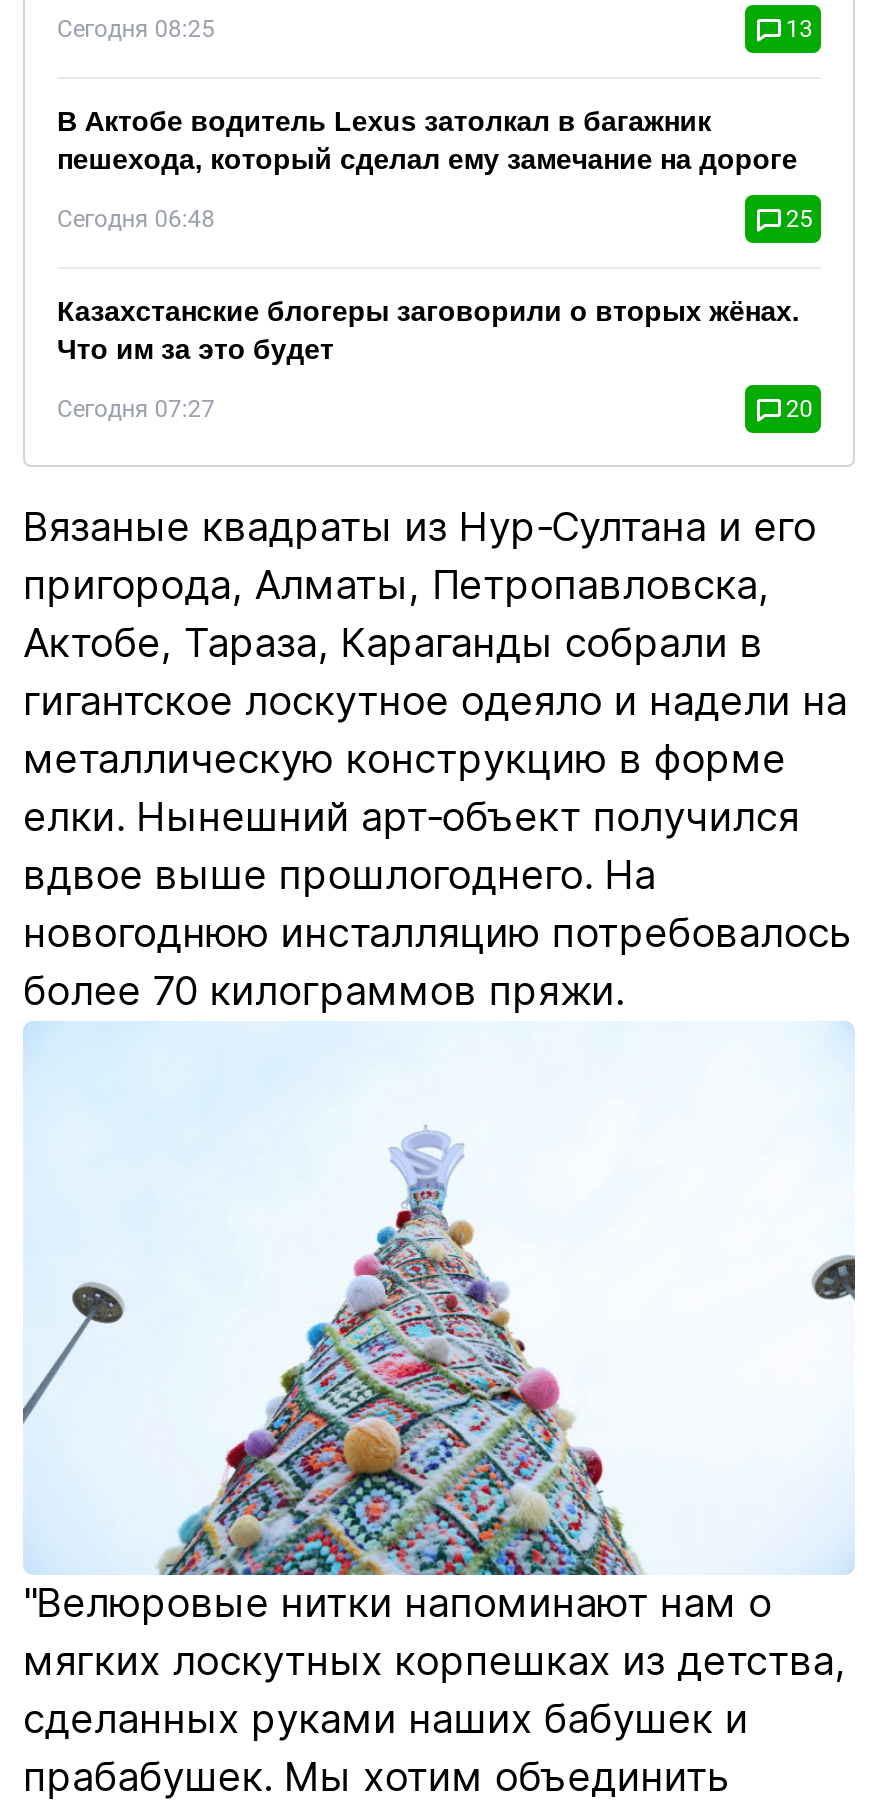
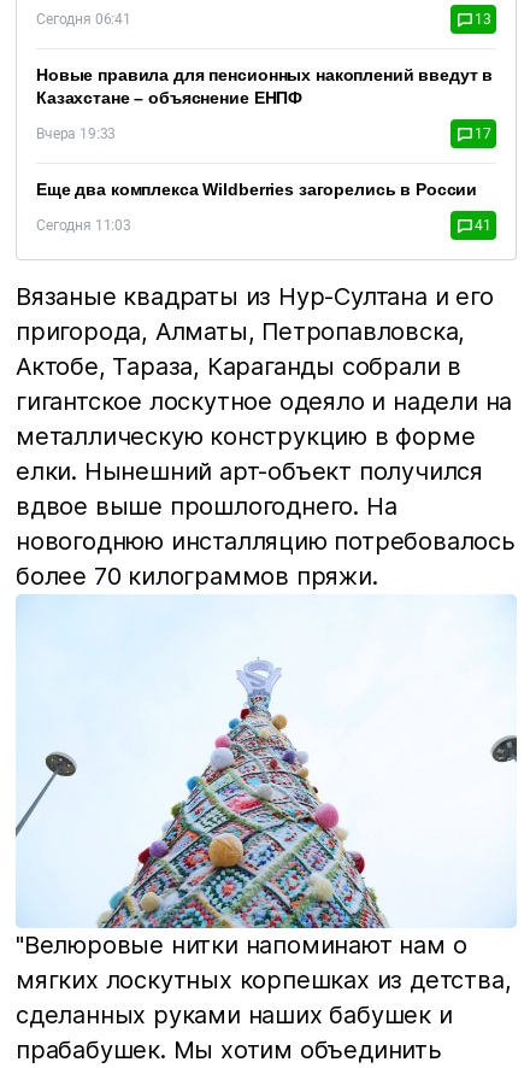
[57,14,215,42] Сегодня 08:25 -> [36,10,131,27] Сегодня 06:41
[57,104,798,174] В Актобе водитель Lexus затолкал в багажник | пешехода, который сделал ему замечание на дороге -> [36,64,493,107] Новые правила для пенсионных накоплений введут в | Казахстане – объяснение ЕНПФ
[57,204,813,232] Сегодня 06:48 | 25 -> [36,125,491,142] Вчера 19:33 | 17
[57,294,800,364] Казахстанские блогеры заговорили о вторых жёнах. | Что им за это будет -> [36,179,477,198] Еще два комплекса Wildberries загорелись в России
[57,394,813,422] Сегодня 07:27 | 20 -> [36,216,491,233] Сегодня 11:03 | 41

